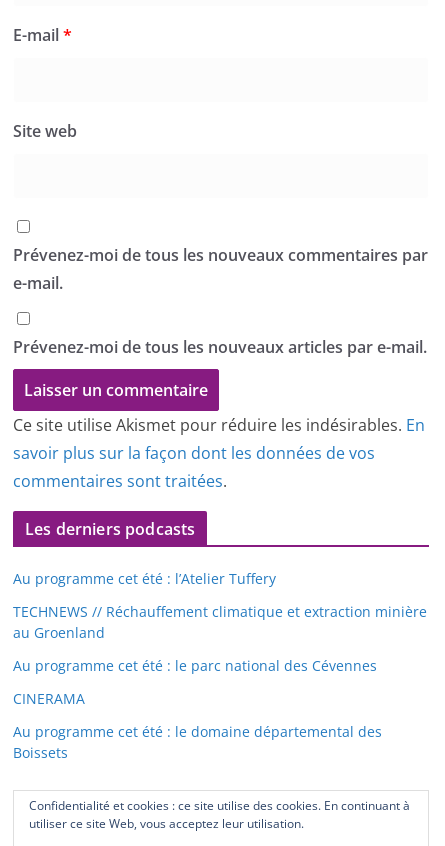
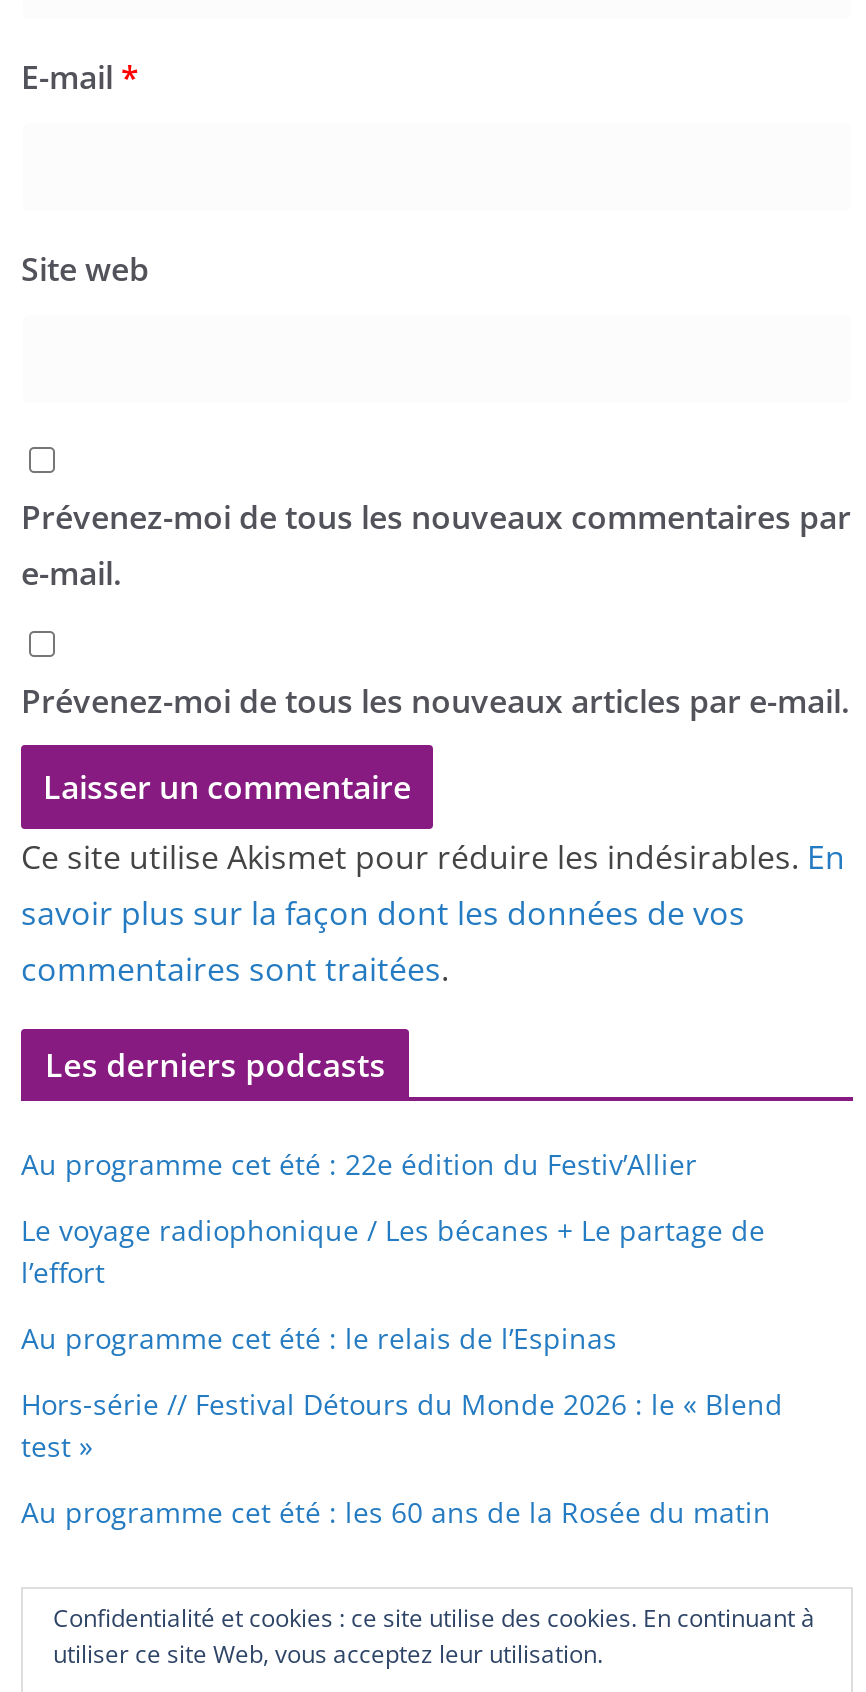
[13,569,276,588] Au programme cet été : l’Atelier Tuffery -> [21,1145,697,1183] Au programme cet été : 22e édition du Festiv’Allier
[13,602,427,642] TECHNEWS // Réchauffement climatique et extraction minière | au Groenland -> [21,1211,765,1291] Le voyage radiophonique / Les bécanes + Le partage de | l’effort
[13,656,377,675] Au programme cet été : le parc national des Cévennes -> [21,1319,617,1357] Au programme cet été : le relais de l’Espinas
[13,689,85,708] CINERAMA -> [21,1385,783,1465] Hors-série // Festival Détours du Monde 2026 : le « Blend | test »
[13,722,382,762] Au programme cet été : le domaine départemental des | Boissets -> [21,1493,771,1531] Au programme cet été : les 60 ans de la Rosée du matin

